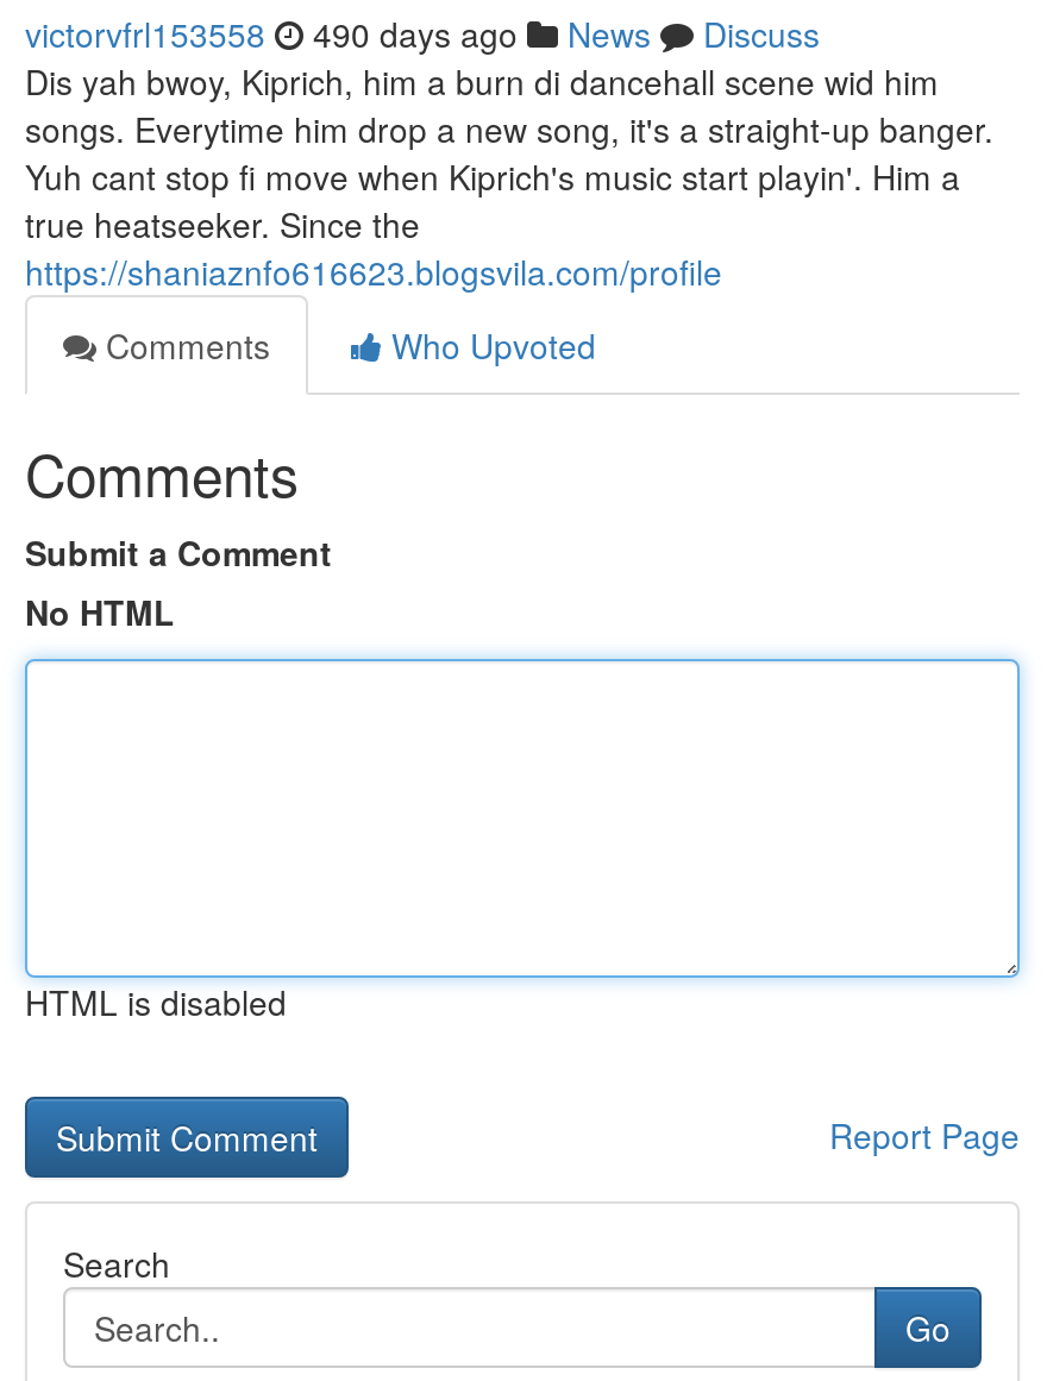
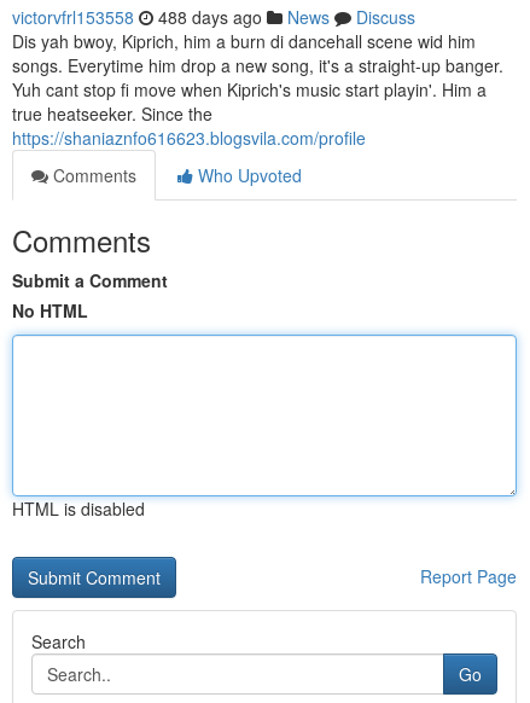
[25,10,820,57] victorvfrl153558 490 days ago News Discuss -> [12,5,415,29] victorvfrl153558 488 days ago News Discuss

